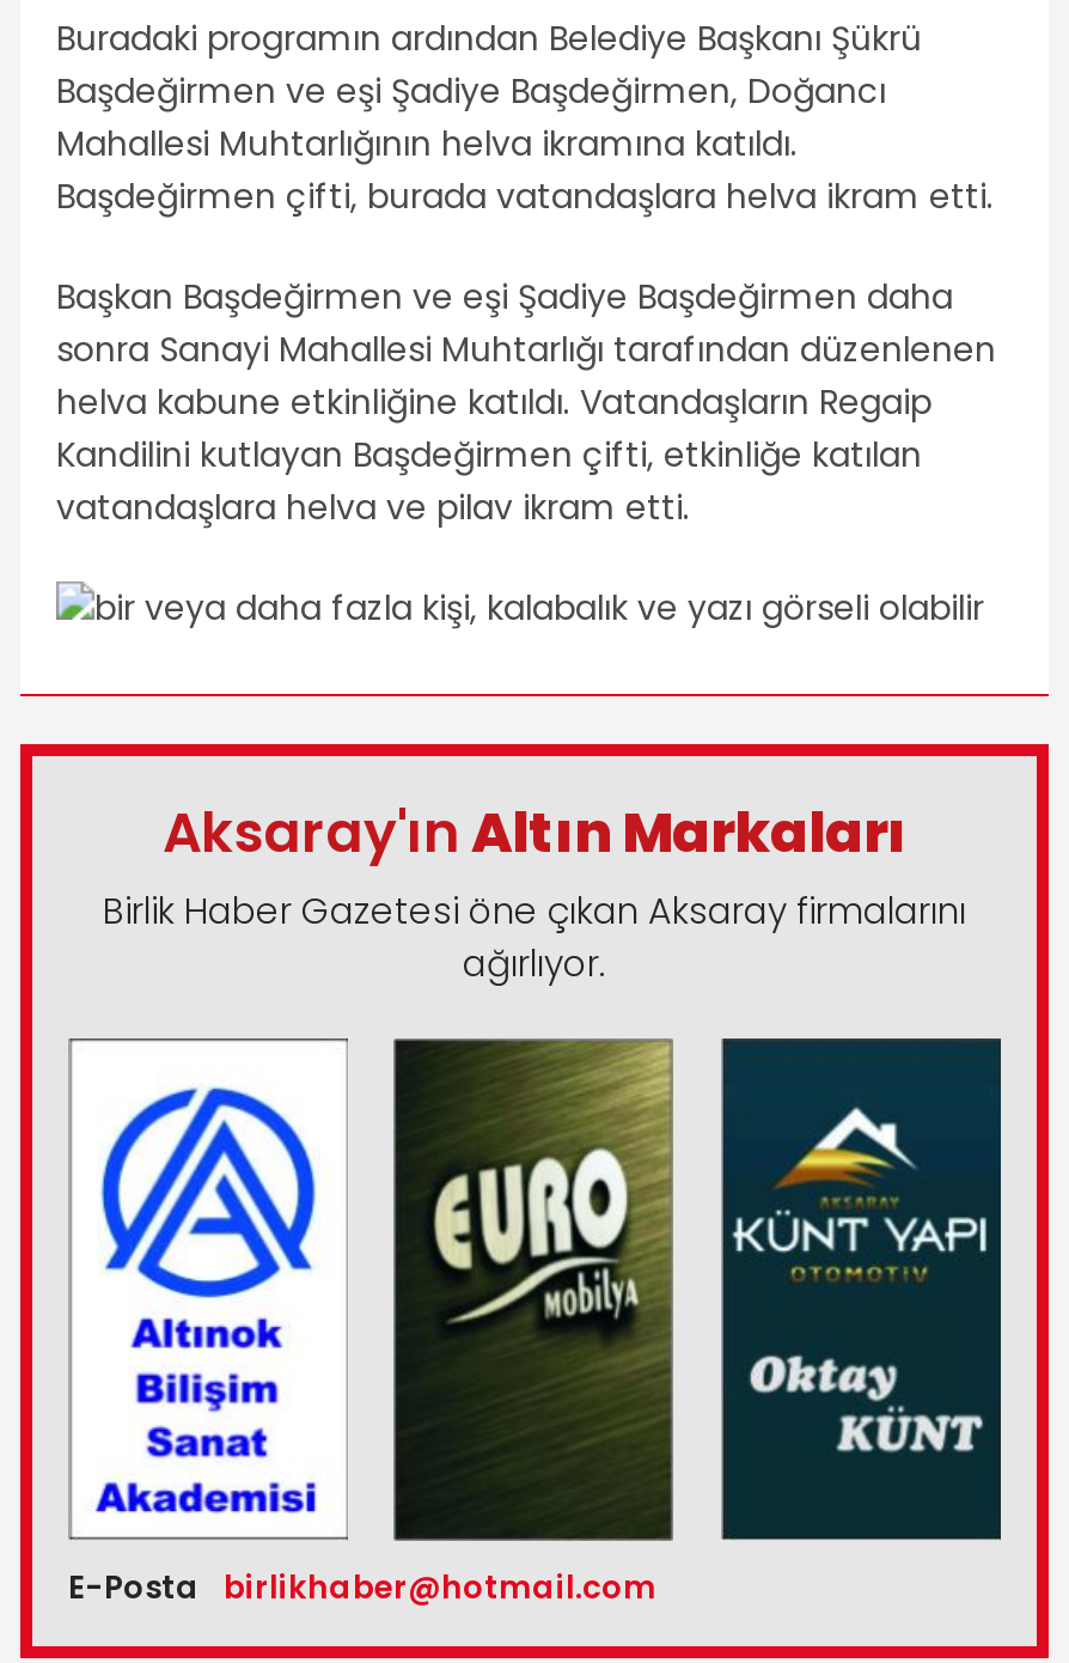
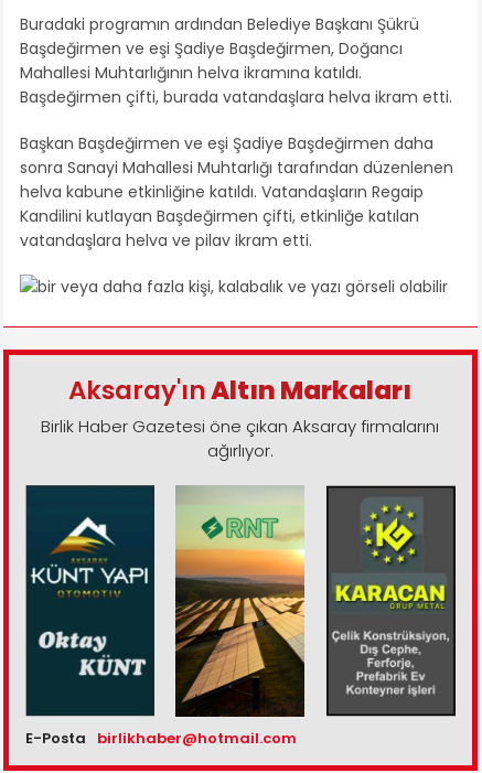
[71,1041,348,1539] [image] -> [25,485,156,717] [image]
[391,1038,676,1541] [image] -> [174,486,306,717] [image]
[721,1036,1001,1536] [image] -> [325,485,456,713] [image]

